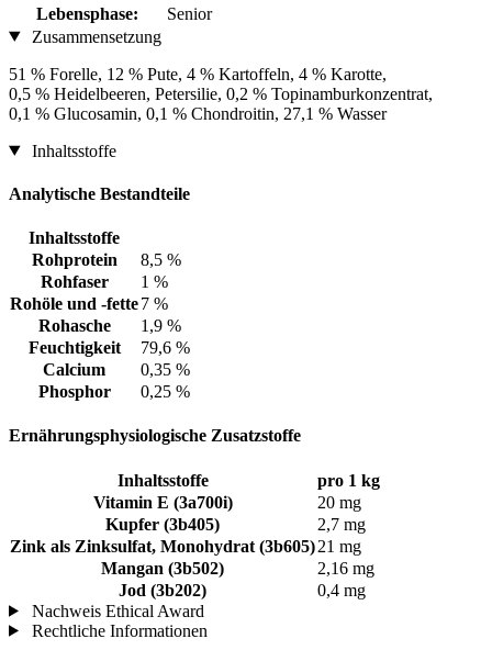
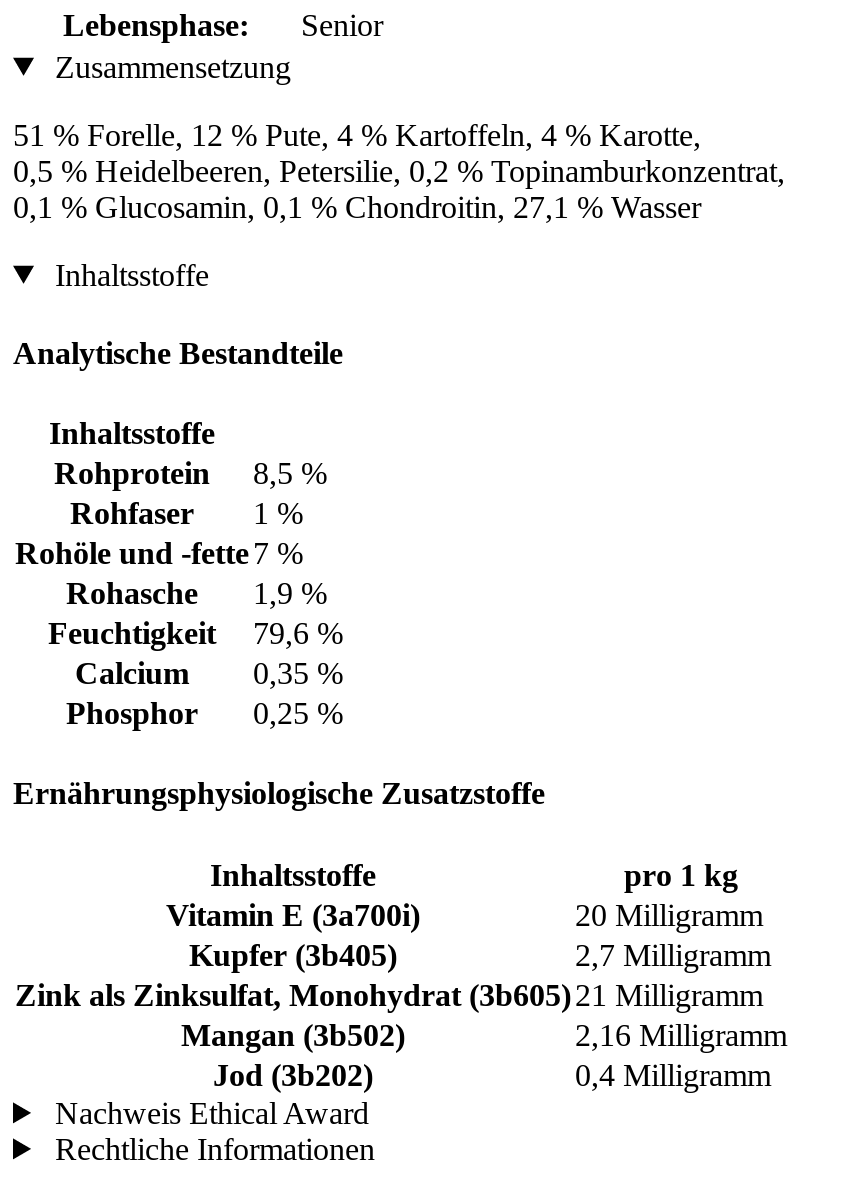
[317,493,361,511] 20 mg -> [575,897,763,931] 20 Milligramm
[10,515,366,555] 2,7 mg | Zink als Zinksulfat, Monohydrat (3b605) 21 mg -> [15,937,771,1011] 2,7 Milligramm | Zink als Zinksulfat, Monohydrat (3b605) 21 Milligramm
[317,559,374,577] 2,16 mg -> [575,1017,787,1051] 2,16 Milligramm
[317,580,366,599] 0,4 mg -> [575,1057,771,1091] 0,4 Milligramm

